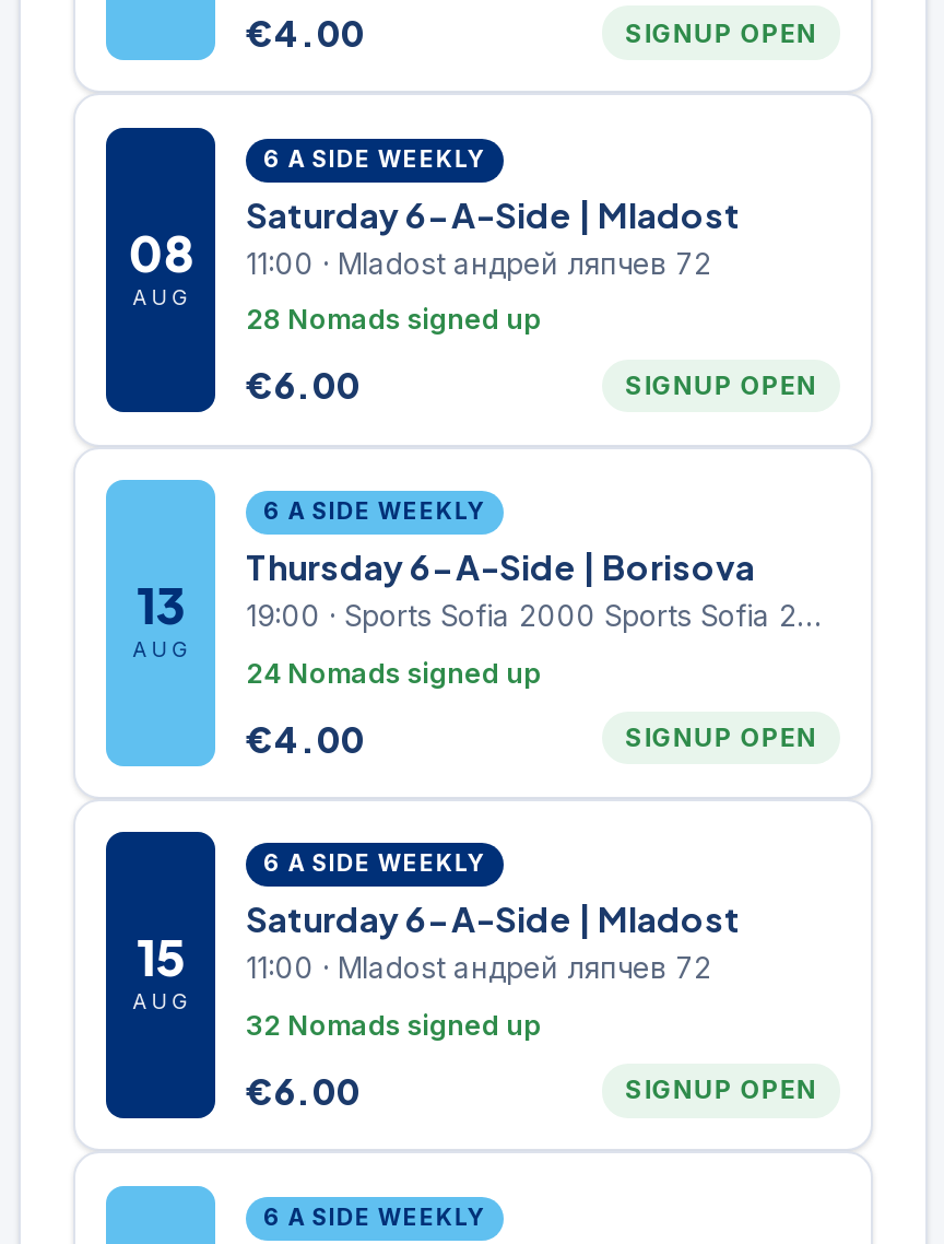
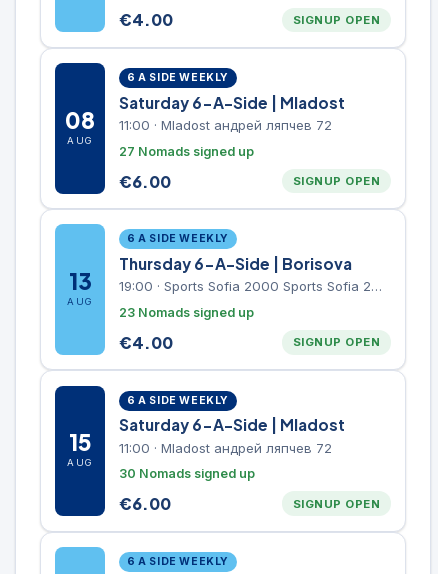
[246,303,541,336] 28 Nomads signed up -> [119,144,254,159] 27 Nomads signed up
[246,655,541,688] 24 Nomads signed up -> [119,305,254,320] 23 Nomads signed up
[246,1008,541,1041] 32 Nomads signed up -> [119,466,255,481] 30 Nomads signed up

